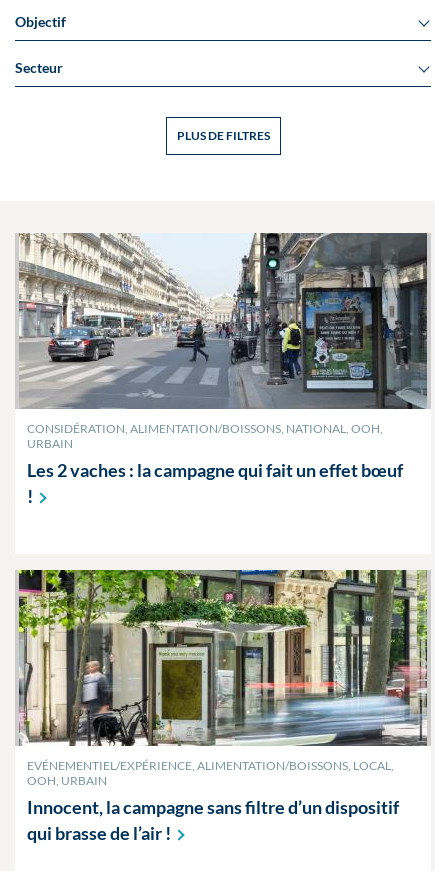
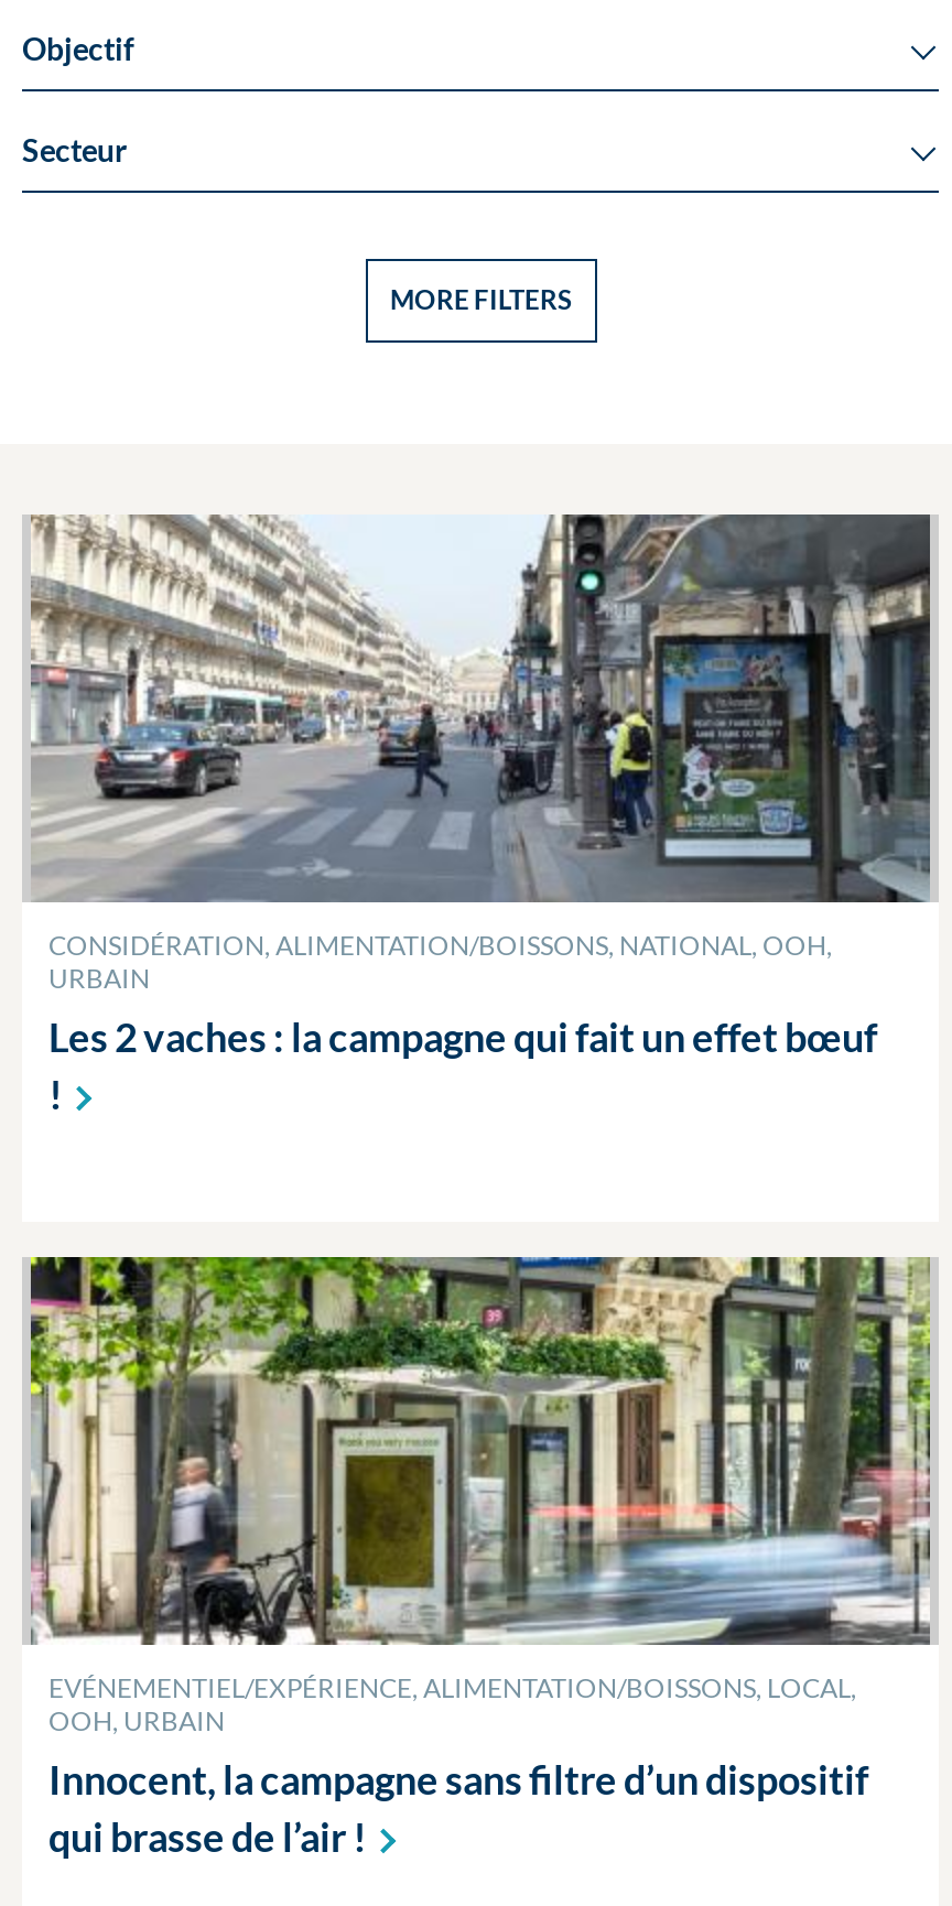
[176,128,269,143] PLUS DE FILTRES -> [390,283,571,316] MORE FILTERS

